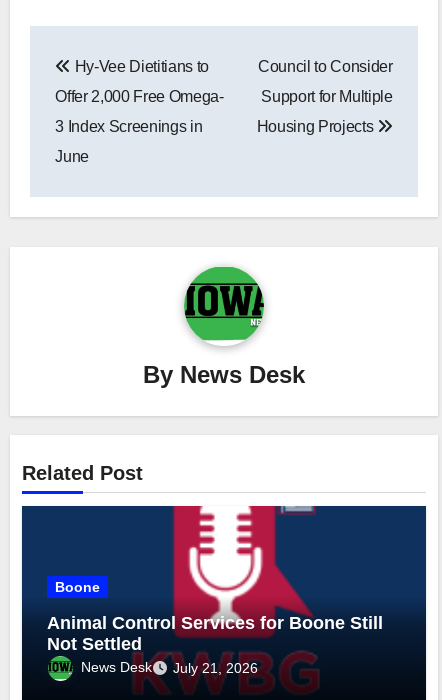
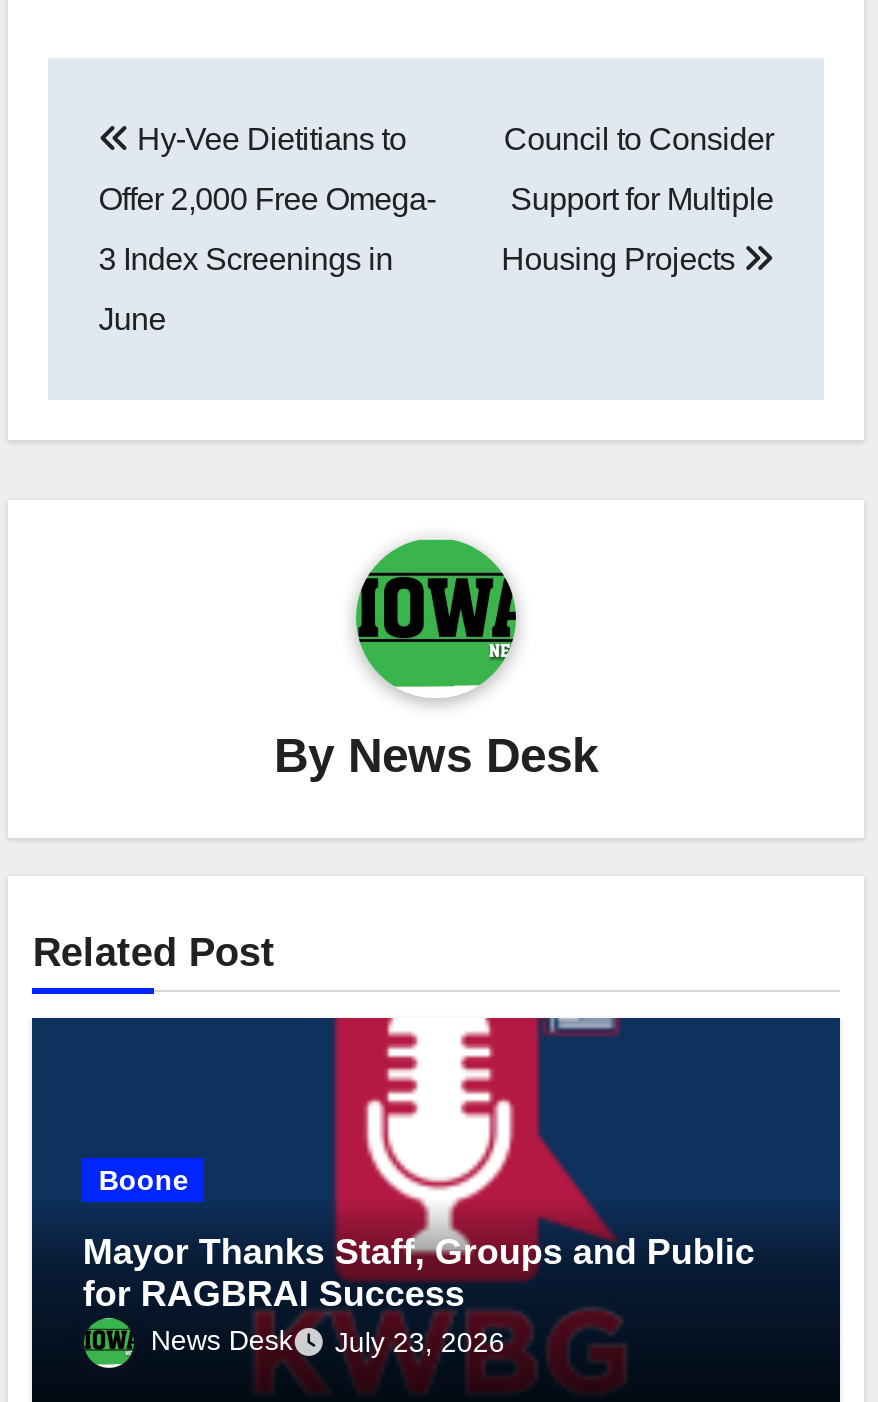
[47,613,383,654] Animal Control Services for Boone Still | Not Settled -> [83,1232,755,1314] Mayor Thanks Staff, Groups and Public | for RAGBRAI Success
[81,659,258,676] News Desk July 21, 2026 -> [151,1324,505,1358] News Desk July 23, 2026

